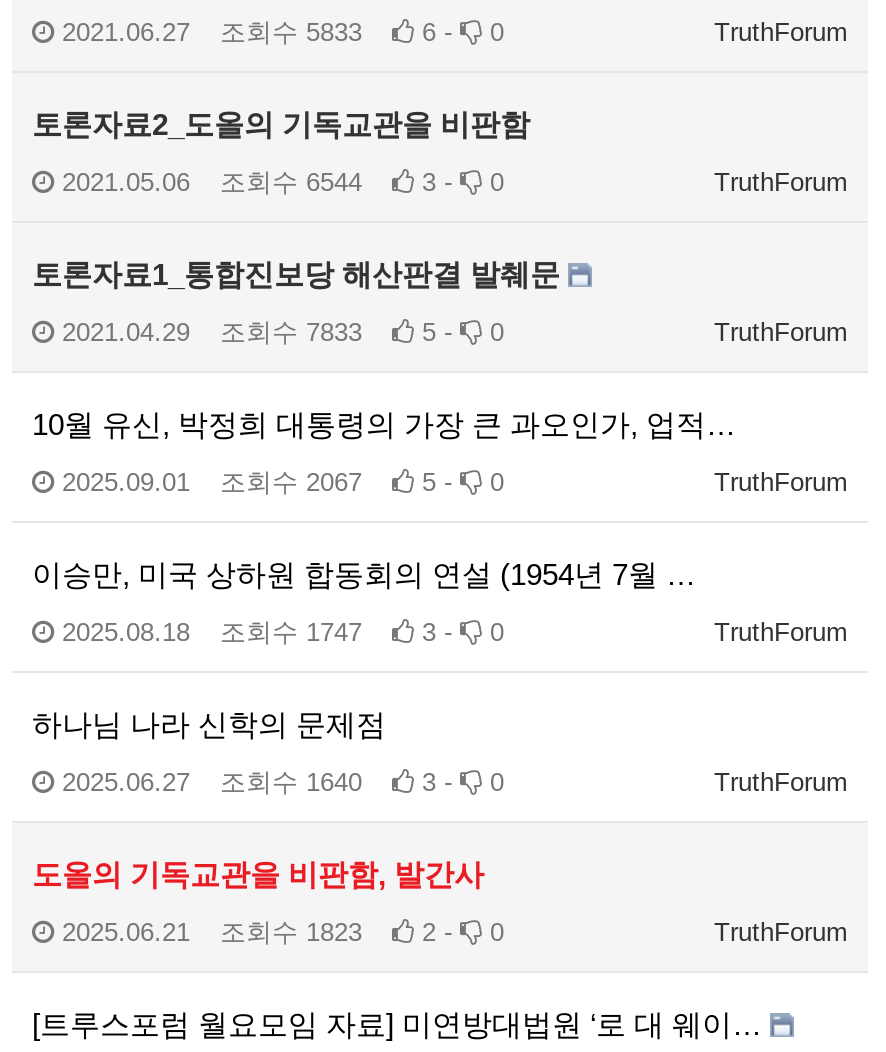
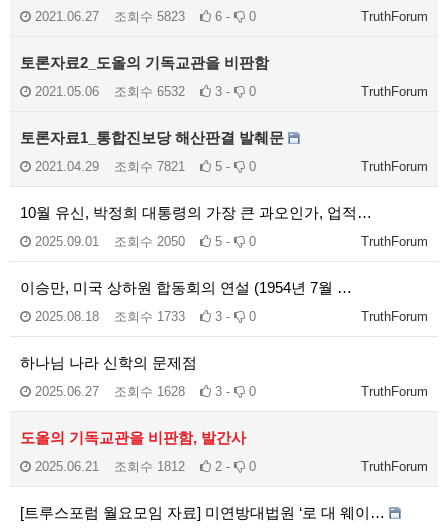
[220,16,362,46] 조회수 5833 -> [114,9,185,24] 조회수 5823
[62,166,504,196] 2021.05.06 조회수 6544 3 - 0 -> [35,84,256,99] 2021.05.06 조회수 6532 3 - 0
[62,316,504,346] 2021.04.29 조회수 7833 5 - 0 -> [35,159,256,174] 2021.04.29 조회수 7821 5 - 0
[220,466,362,496] 조회수 2067 -> [114,234,185,249] 조회수 2050
[62,616,504,646] 2025.08.18 조회수 1747 3 - 0 -> [35,309,256,324] 2025.08.18 조회수 1733 3 - 0
[62,766,504,796] 2025.06.27 조회수 1640 3 - 0 -> [35,384,256,399] 2025.06.27 조회수 1628 3 - 0
[62,916,504,946] 2025.06.21 조회수 1823 2 - 0 -> [35,459,256,474] 2025.06.21 조회수 1812 2 - 0

